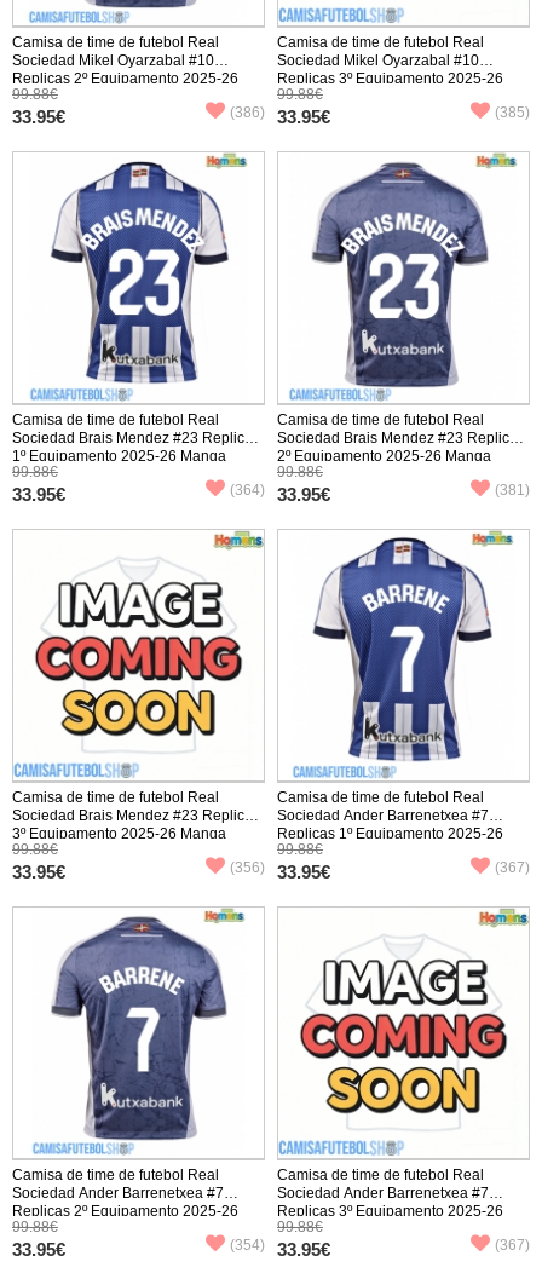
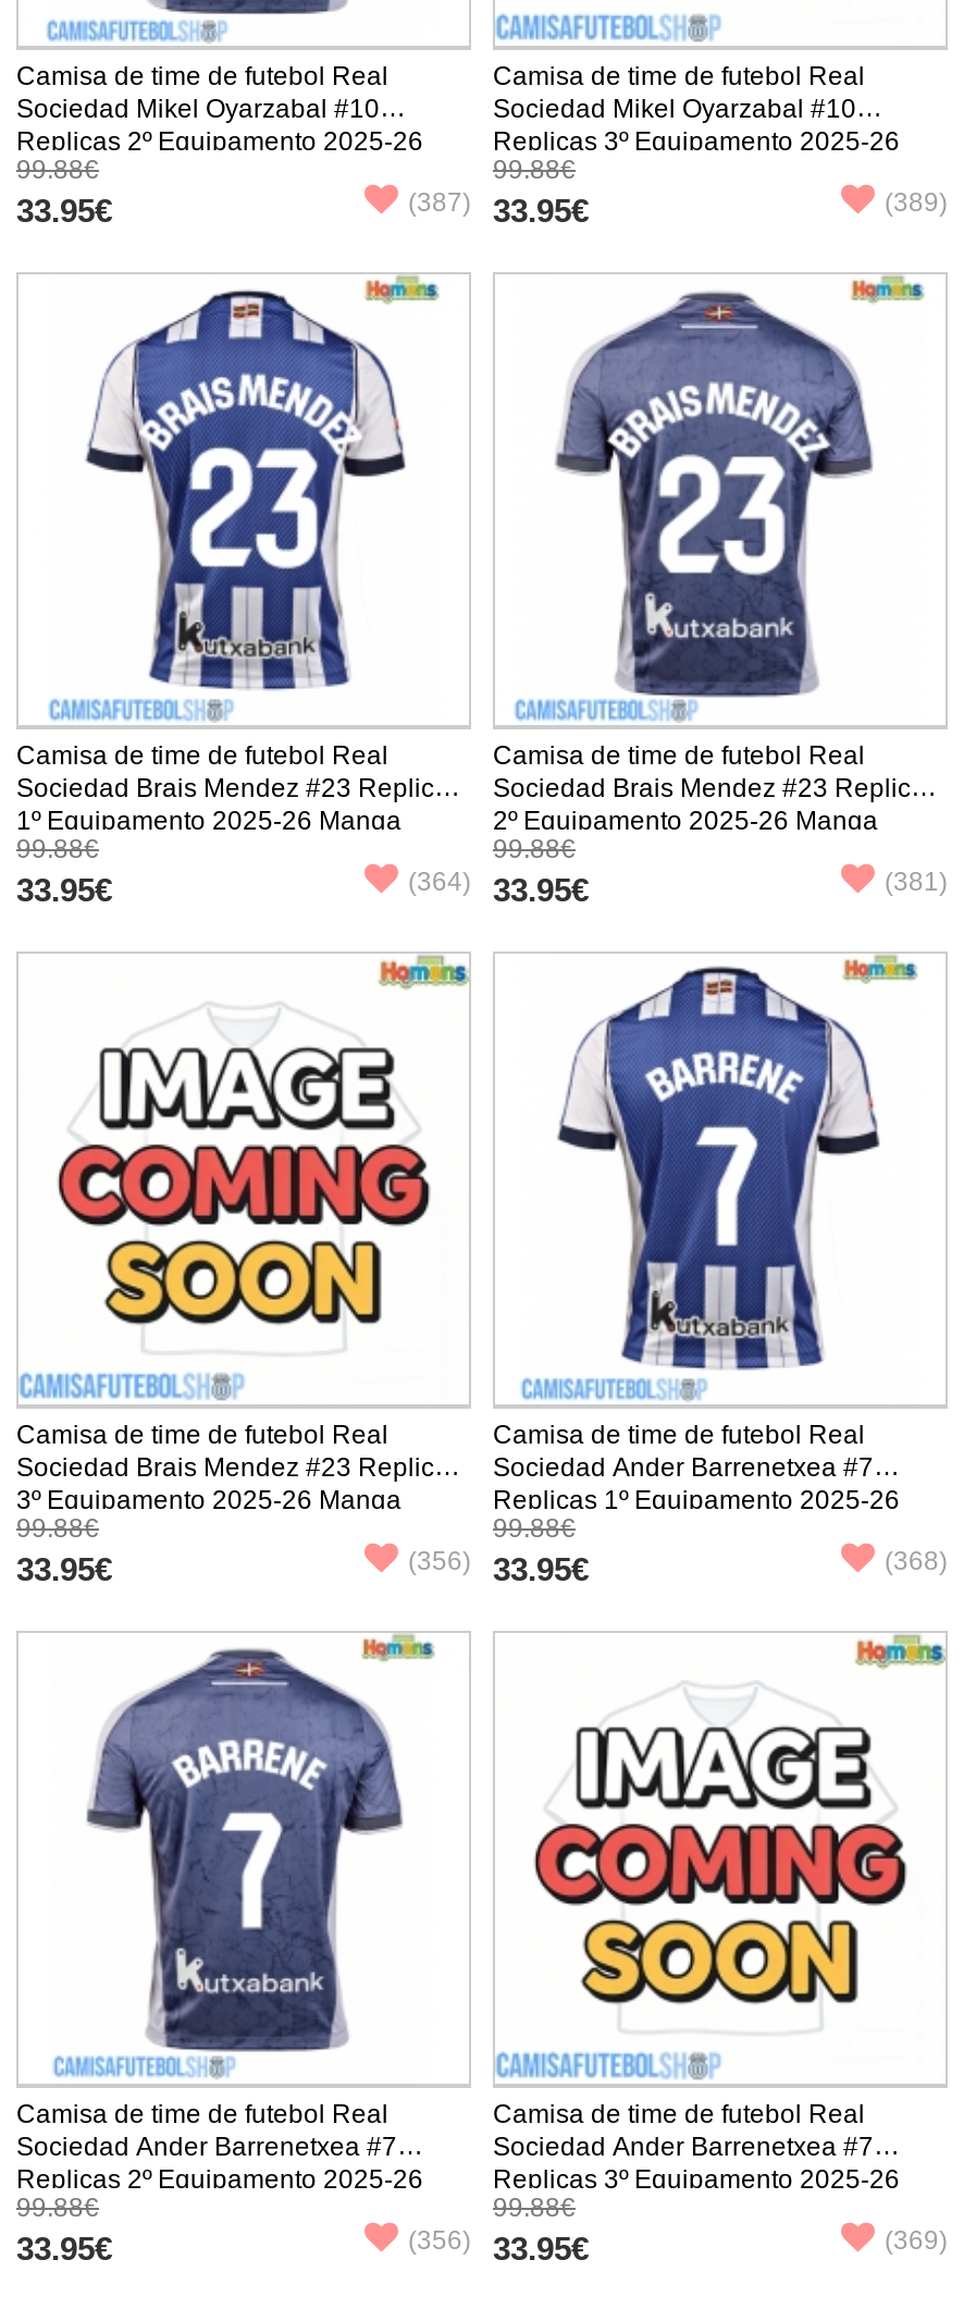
[230,103,330,126] (386) 33.95€ -> [408,186,589,228] (387) 33.95€
[495,103,530,120] (385) -> [885,186,948,217] (389)
[495,859,530,875] (367) -> [885,1545,948,1575] (368)
[230,1236,330,1259] (354) 33.95€ -> [408,2224,589,2265] (356) 33.95€
[495,1236,530,1253] (367) -> [885,2224,948,2255] (369)

